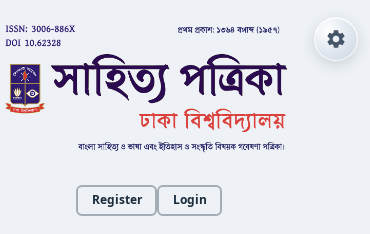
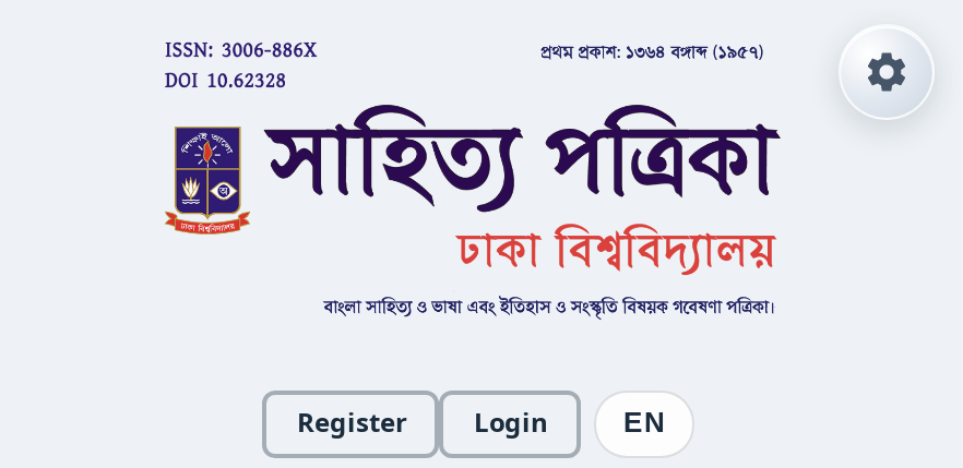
none -> [623,406,665,439] EN

